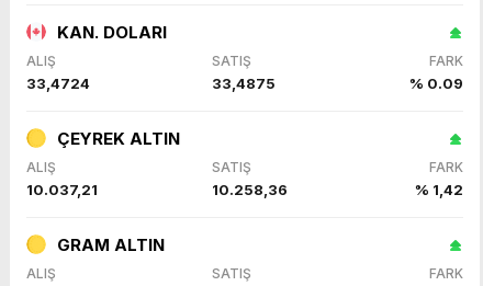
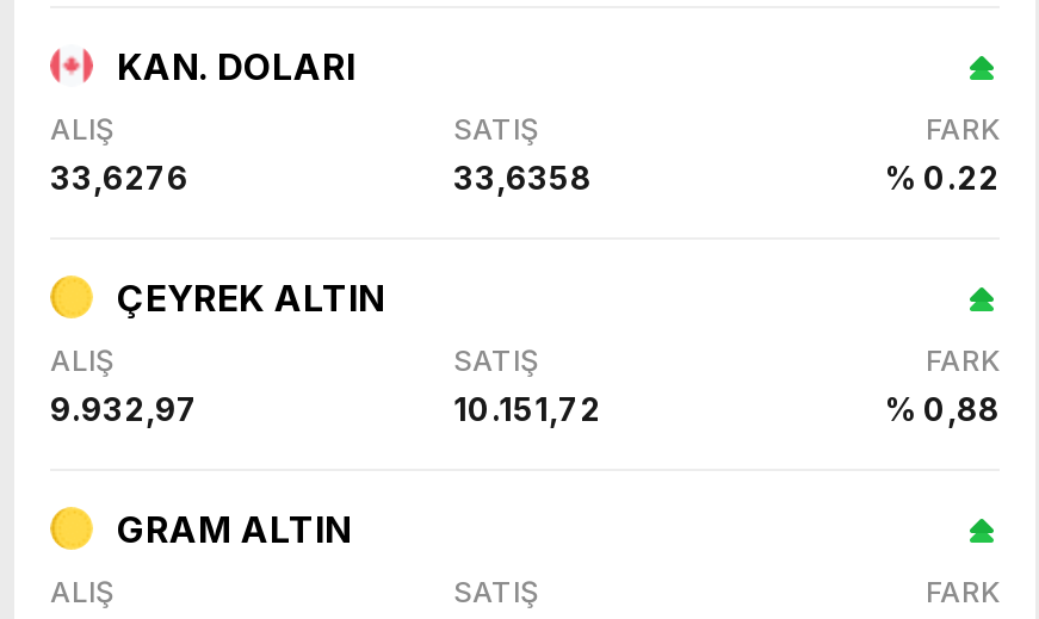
[26,75,90,92] 33,4724 -> [50,160,188,198] 33,6276
[212,75,276,92] 33,4875 -> [453,160,592,198] 33,6358
[409,75,463,92] % 0.09 -> [885,160,1000,198] % 0.22
[26,181,98,199] 10.037,21 -> [50,391,198,429] 9.932,97
[212,181,288,199] 10.258,36 -> [453,391,601,429] 10.151,72
[415,181,463,199] % 1,42 -> [885,391,1000,429] % 0,88

